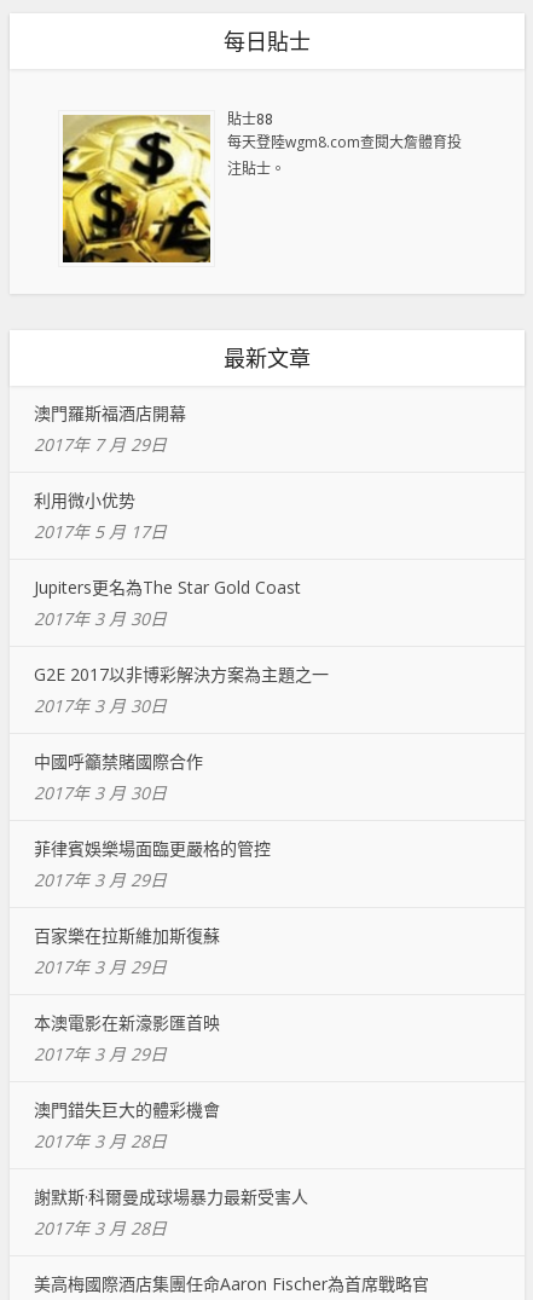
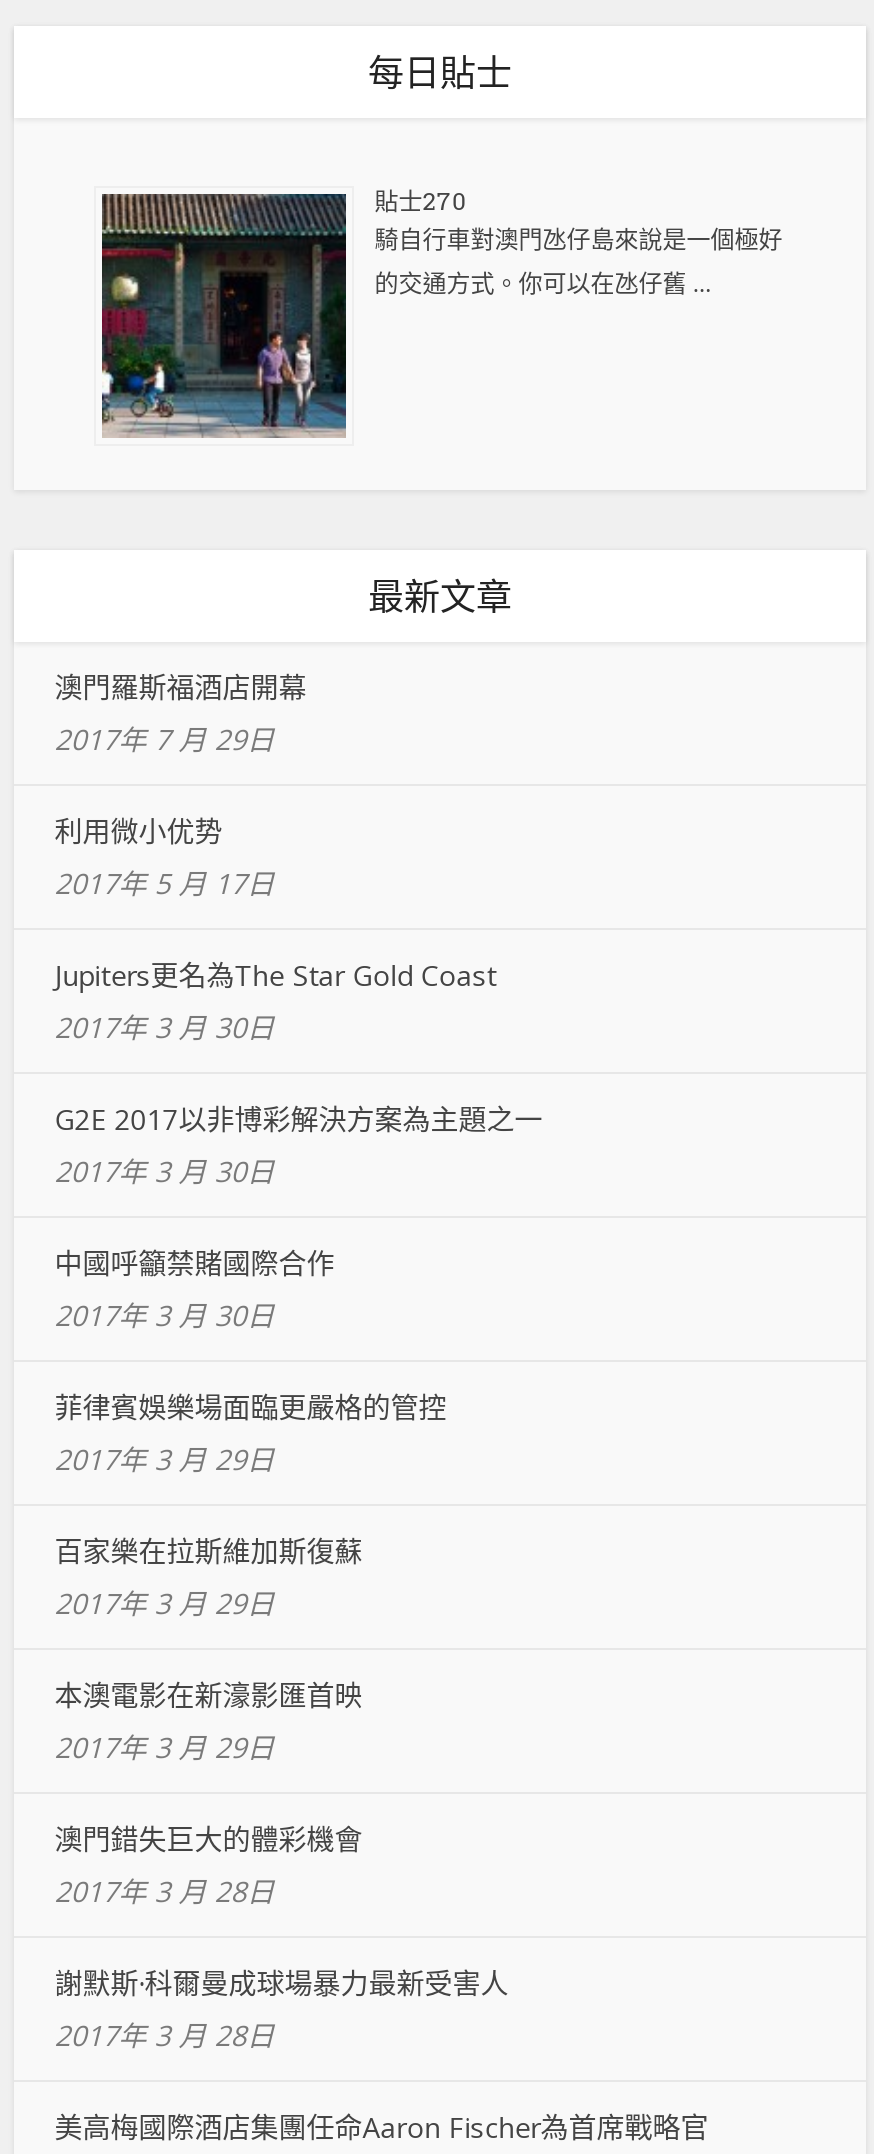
[62,109,462,264] [image] | 貼士88 | 每天登陸wgm8.com查閱大詹體育投 | 注貼士。 -> [100,185,782,438] [image] | 貼士270 | 騎自行車對澳門氹仔島來說是一個極好 | 的交通方式。你可以在氹仔舊 …

